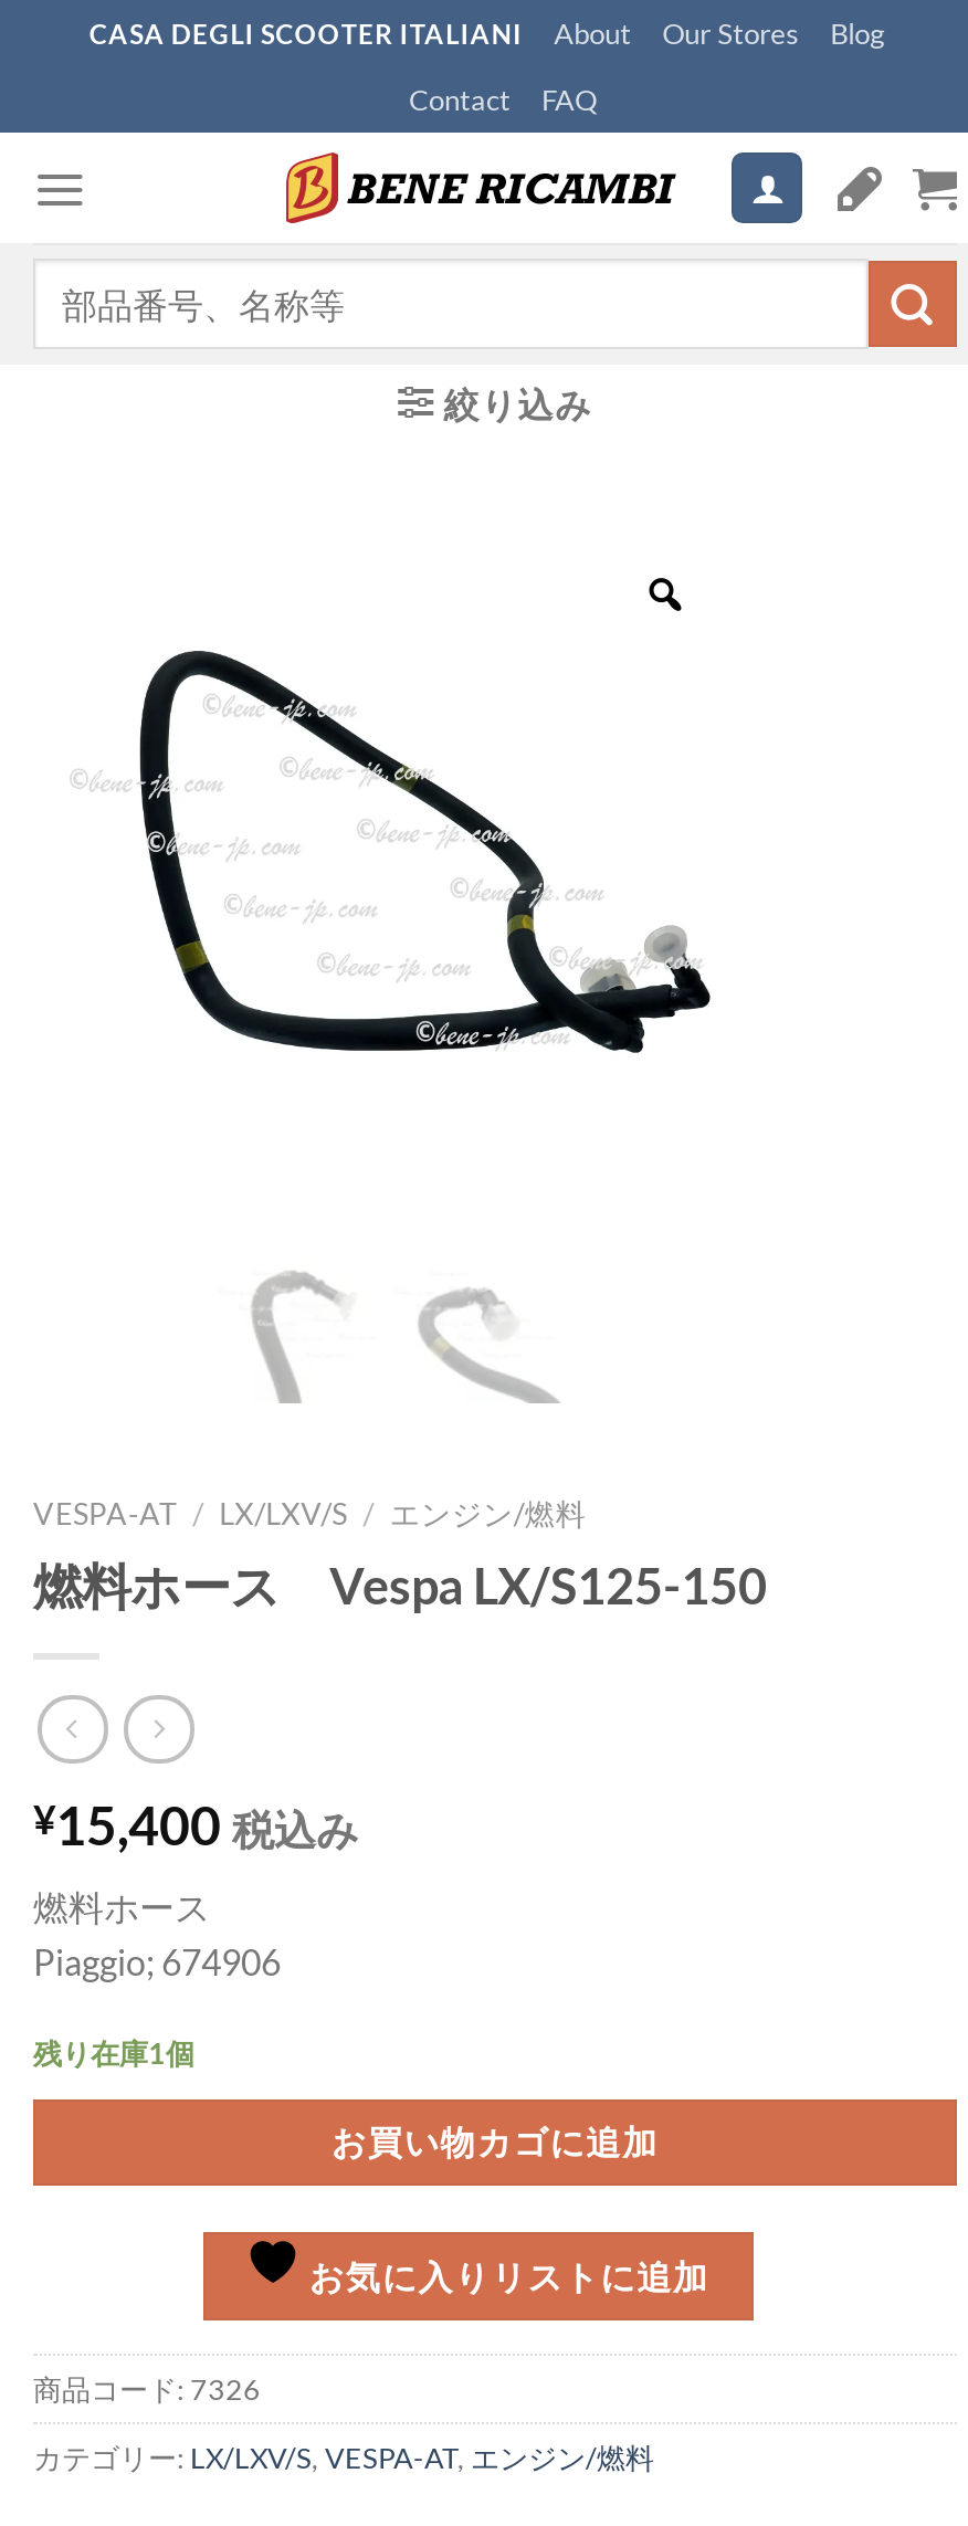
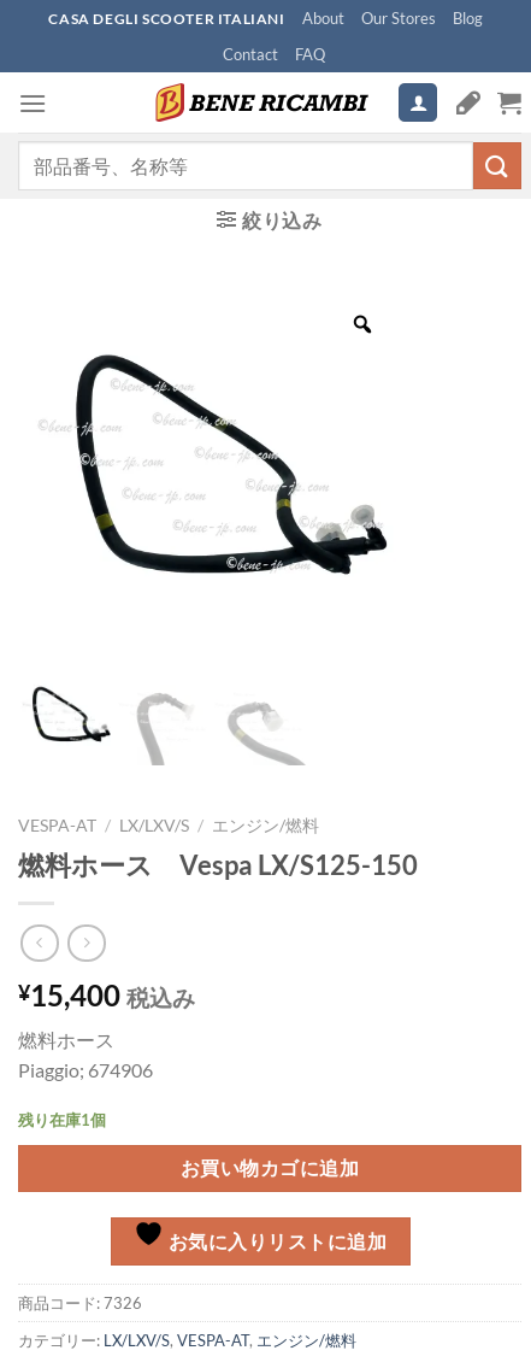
none -> [31,686,111,742] [image]

